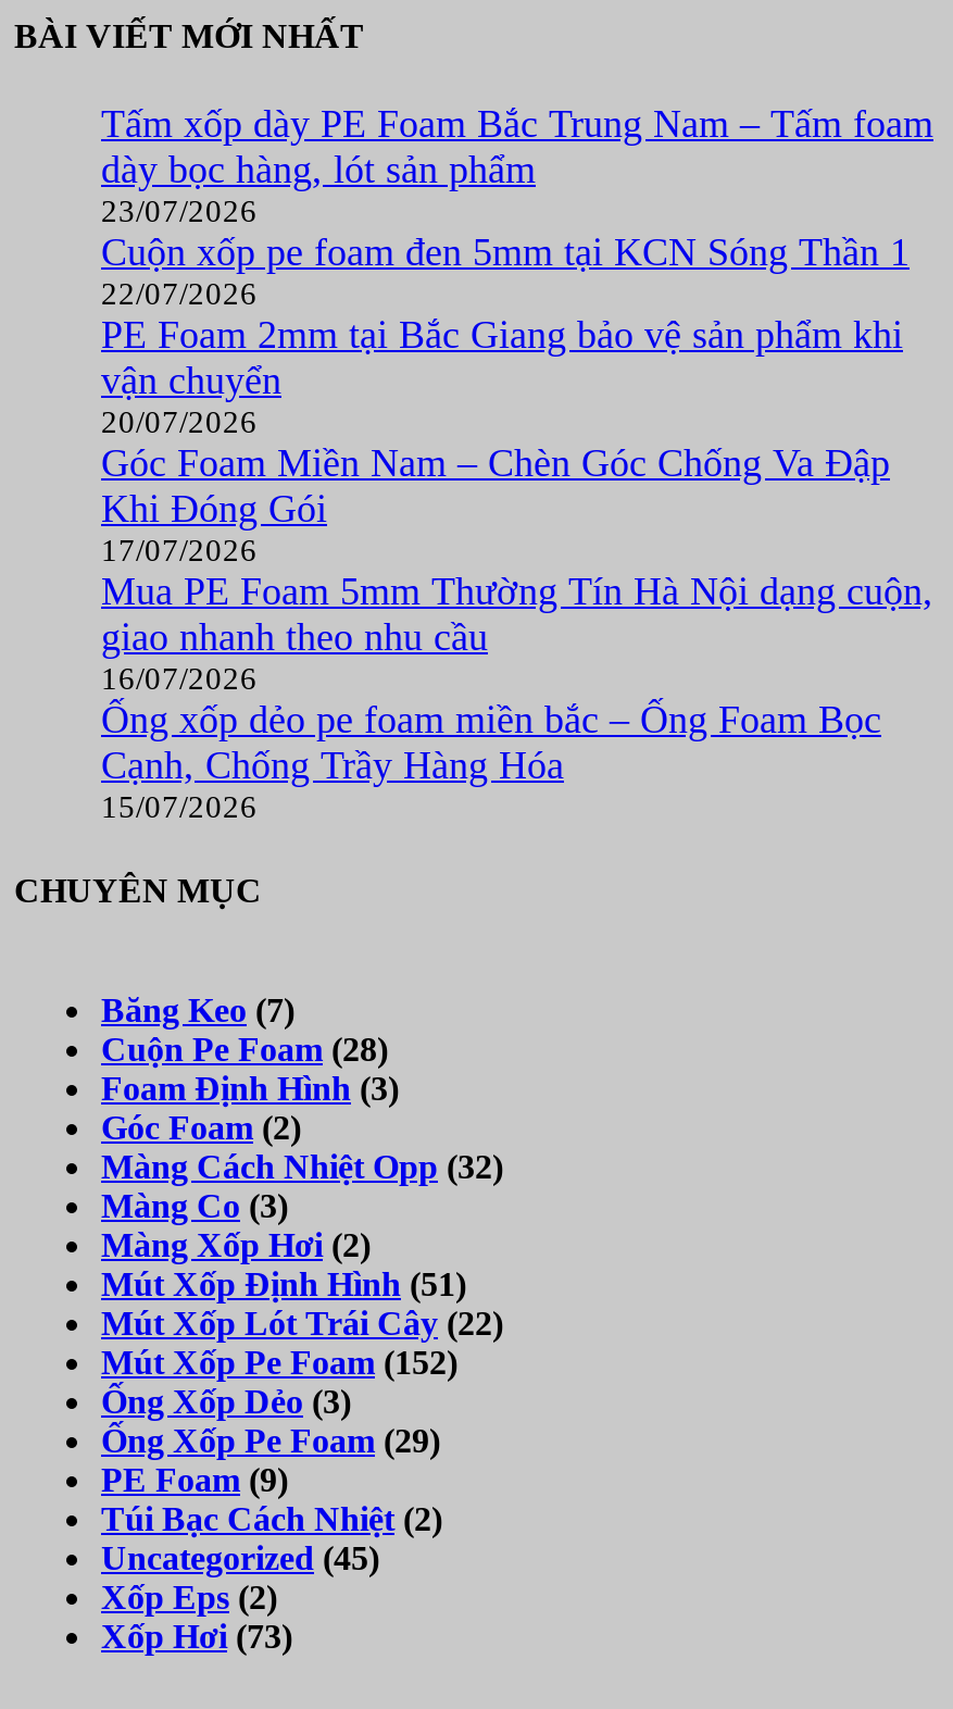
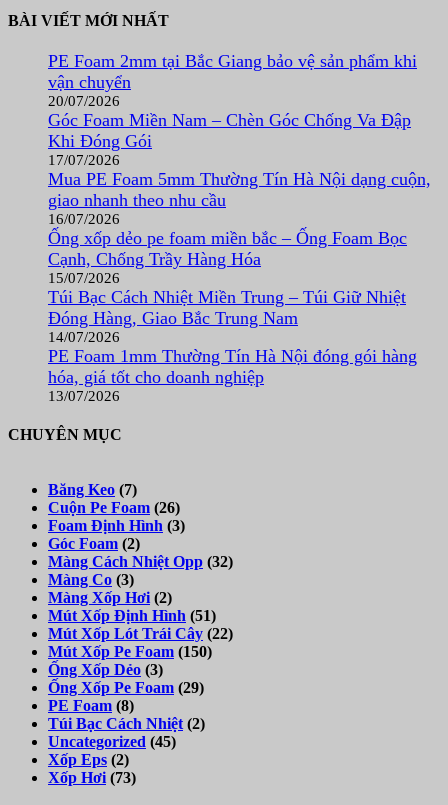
[101,102,933,311] Tấm xốp dày PE Foam Bắc Trung Nam – Tấm foam | dày bọc hàng, lót sản phẩm | 23/07/2026 | Cuộn xốp pe foam đen 5mm tại KCN Sóng Thần 1 | 22/07/2026 -> none
moved [101,313,933,824] -> [48,51,431,286]: PE Foam 2mm tại Bắc Giang bảo vệ sản phẩm khi | vận chuyển | 20/07/2026 | ... | Cạnh, Chống Trầy Hàng Hóa | 15/07/2026
none -> [48,287,417,404] Túi Bạc Cách Nhiệt Miền Trung – Túi Giữ Nhiệt | Đóng Hàng, Giao Bắc Trung Nam | 14/07/2026 | PE Foam 1mm Thường Tín Hà Nội đóng gói hàng | hóa, giá tốt cho doanh nghiệp | 13/07/2026
[101,1031,388,1068] Cuộn Pe Foam (28) -> [48,499,180,516] Cuộn Pe Foam (26)
[101,1345,457,1382] Mút Xốp Pe Foam (152) -> [48,643,212,660] Mút Xốp Pe Foam (150)
[101,1462,288,1499] PE Foam (9) -> [48,697,134,714] PE Foam (8)

